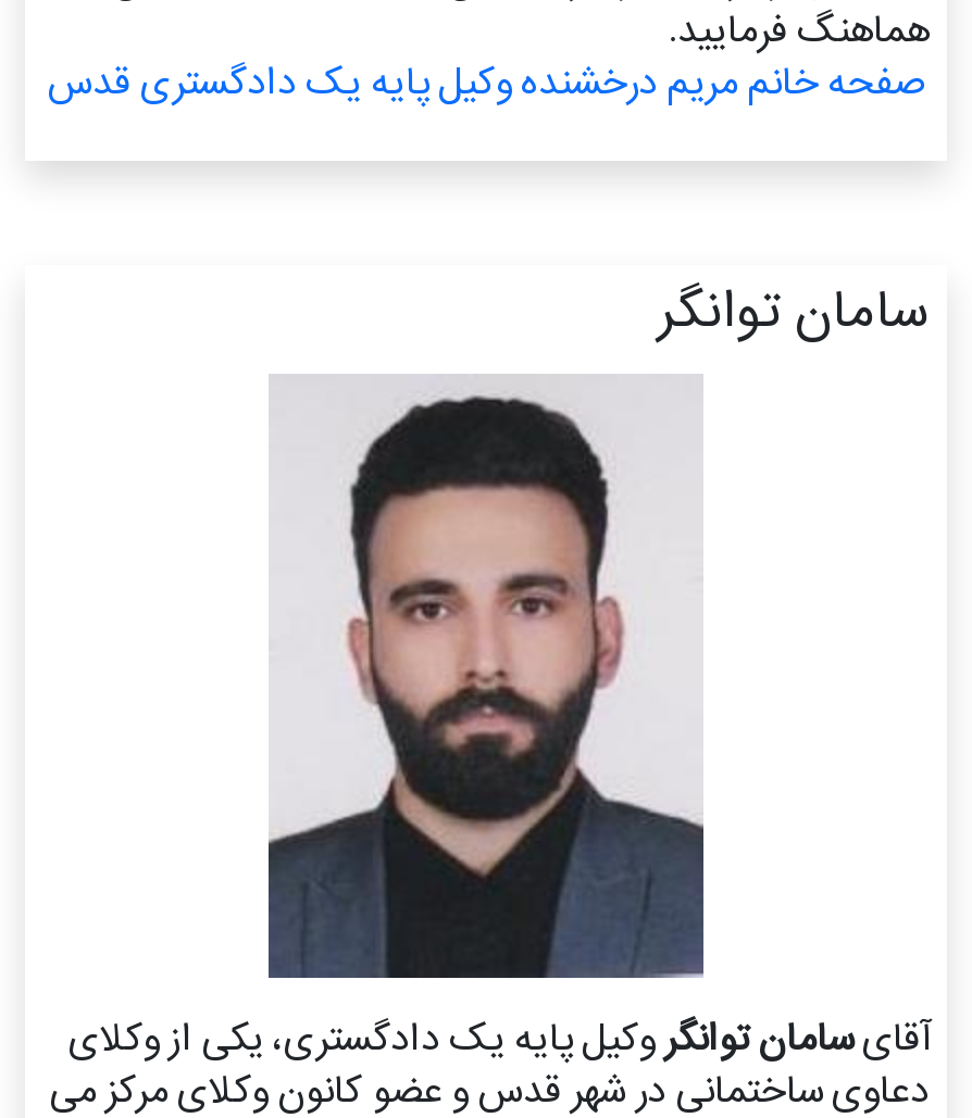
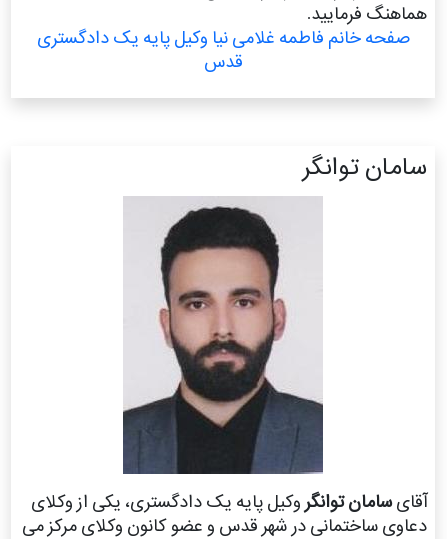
[47,63,925,100] صفحه خانم مریم درخشنده وکیل پایه یک دادگستری قدس -> [36,29,409,70] صفحه خانم فاطمه غلامی نیا وکیل پایه یک دادگستری | قدس

